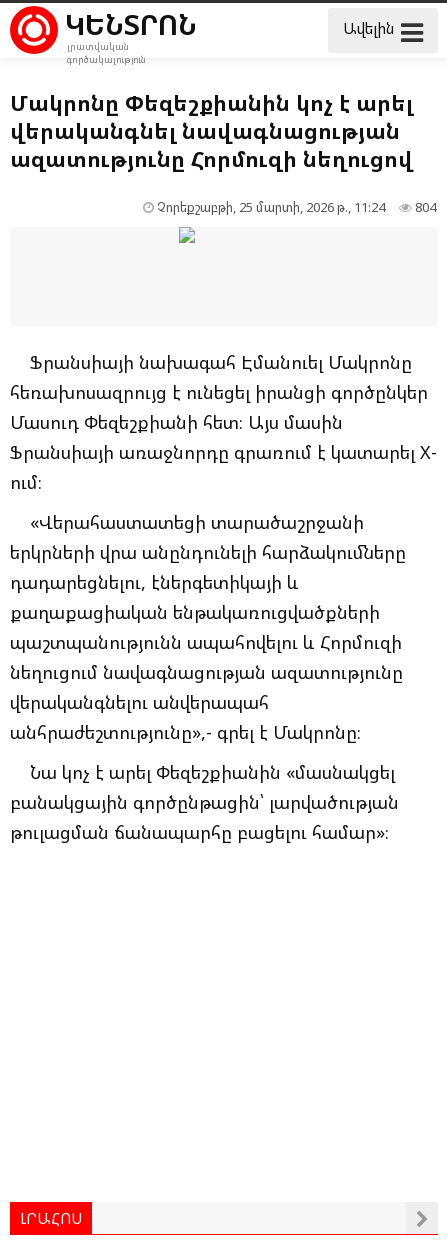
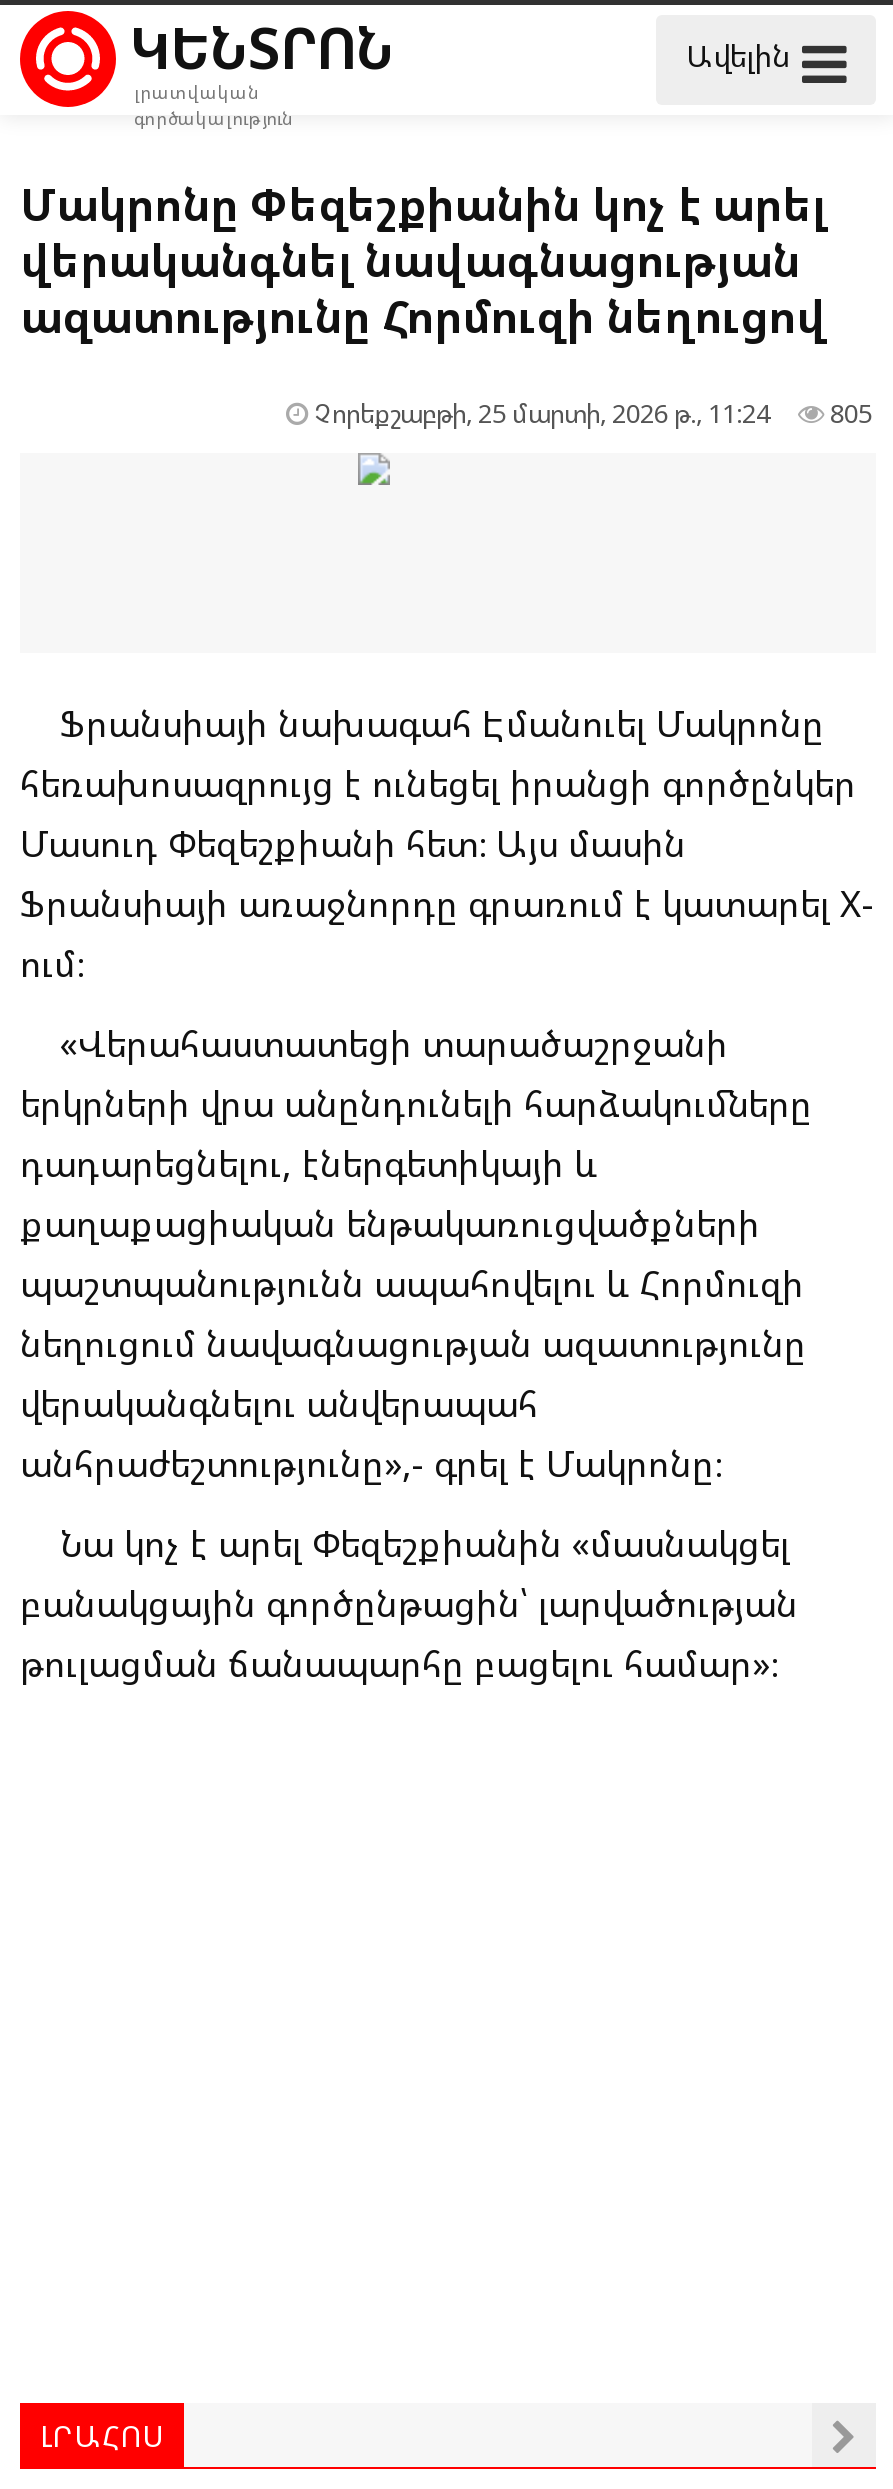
[154,198,436,216] Չորեքշաբթի, 25 մարտի, 2026 թ., 11:24 804 -> [308,395,872,431] Չորեքշաբթի, 25 մարտի, 2026 թ., 11:24 805

